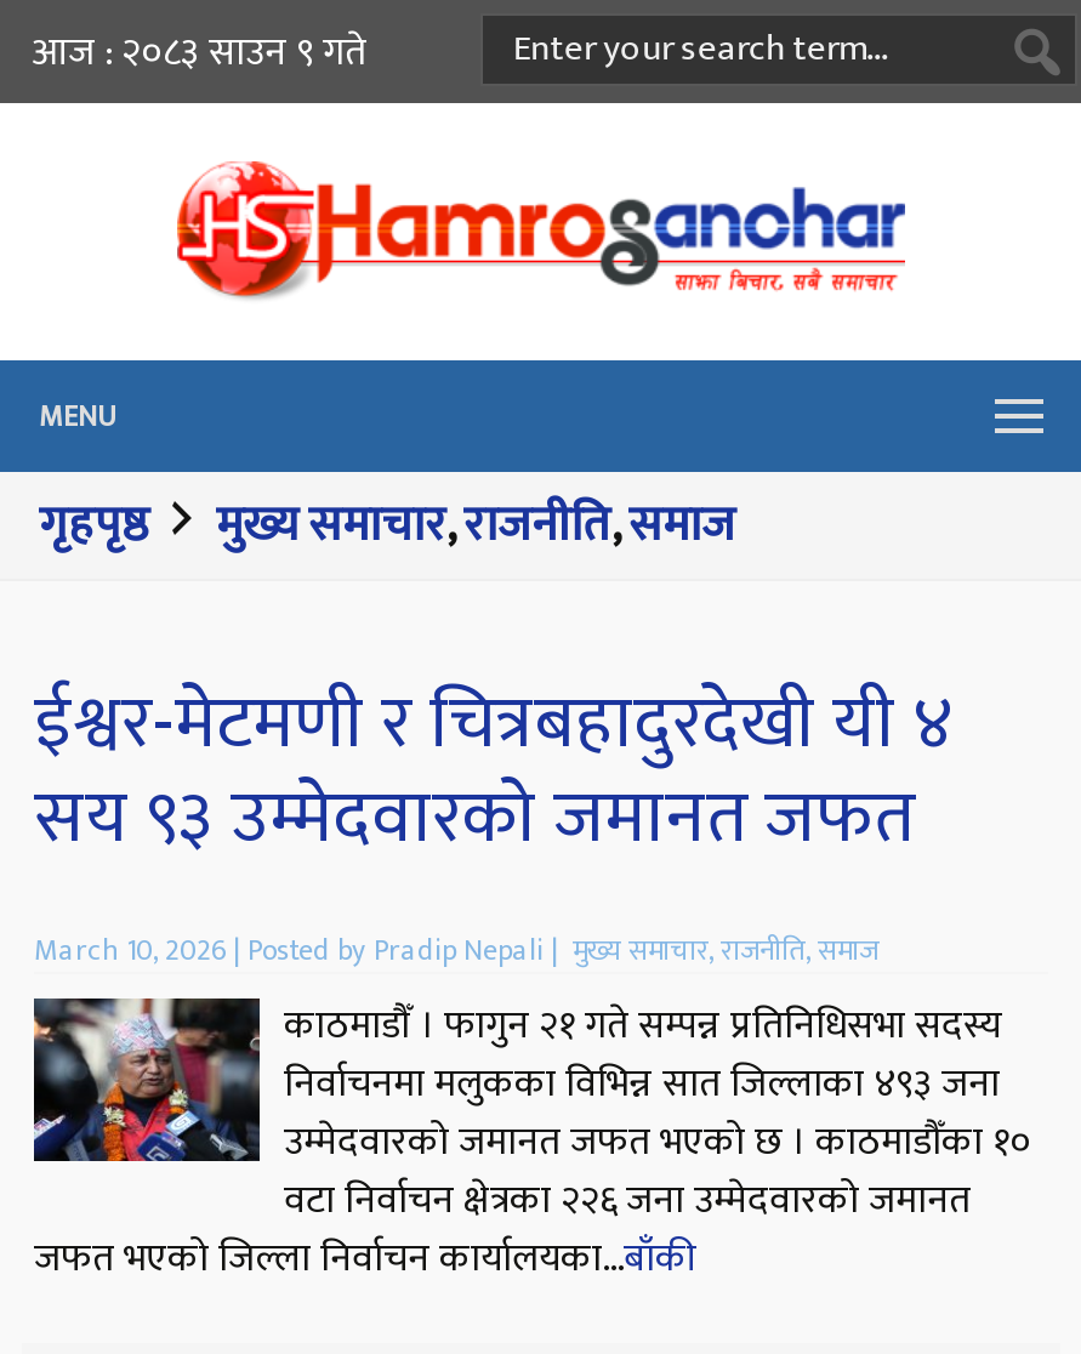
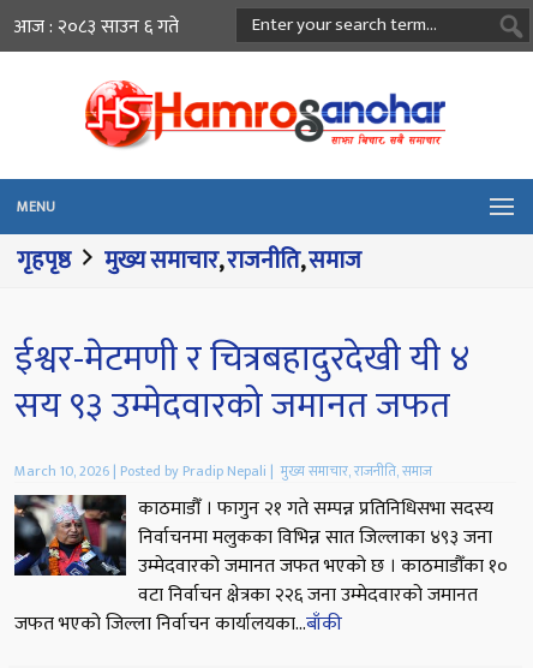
[32,21,366,86] आज : २०८३ साउन ९ गते -> [13,11,179,43] आज : २०८३ साउन ६ गते

